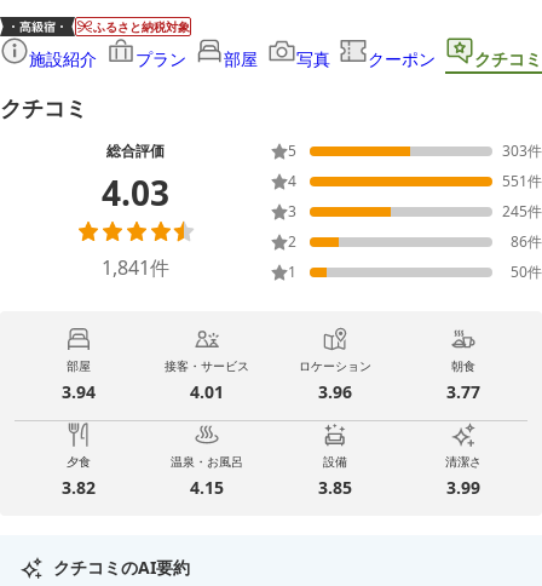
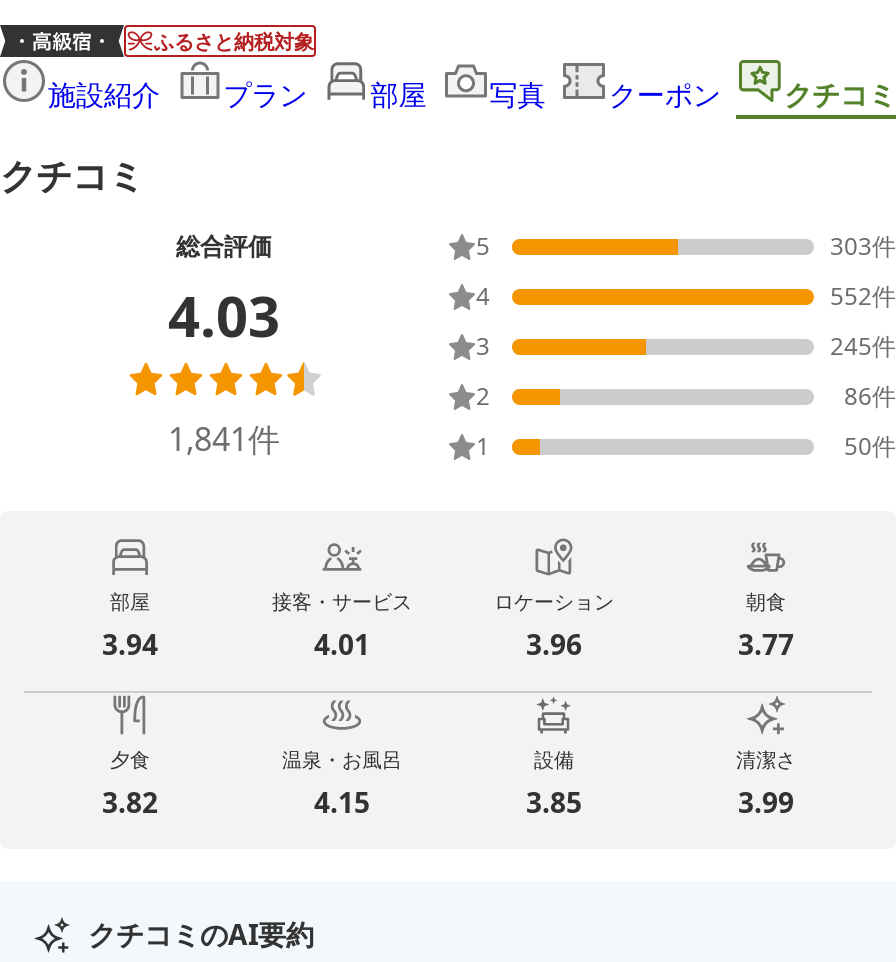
[502,171,542,192] 551件 -> [830,279,896,313] 552件

